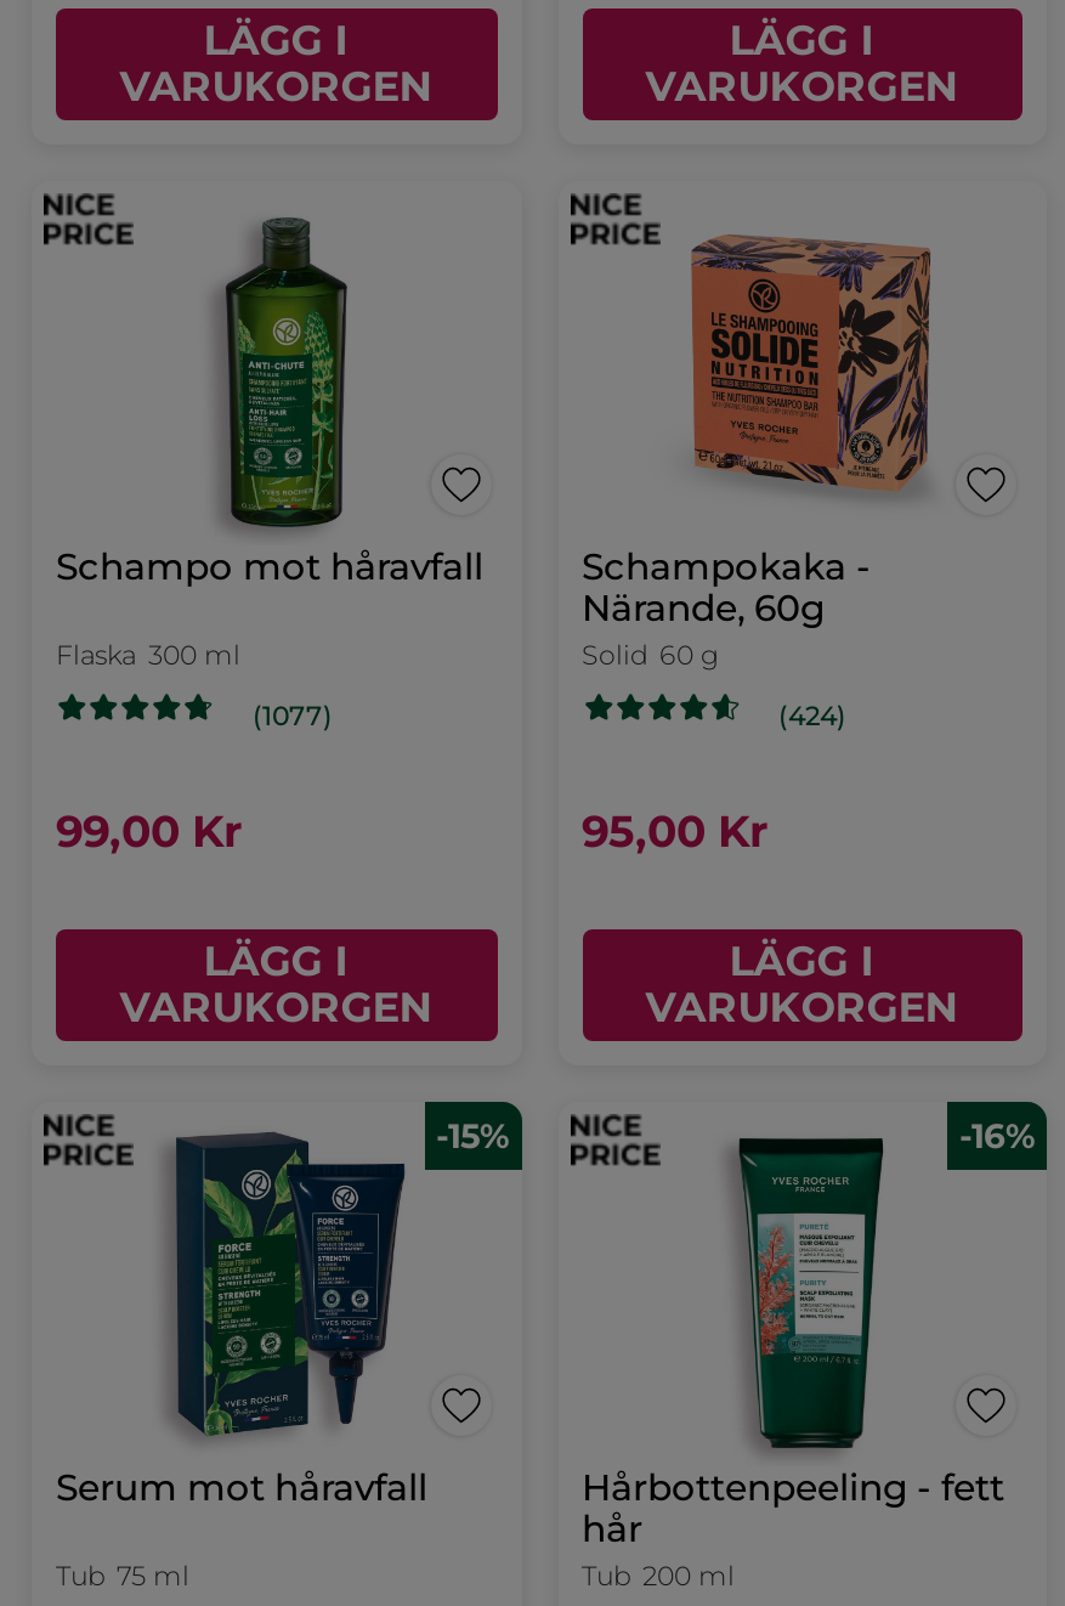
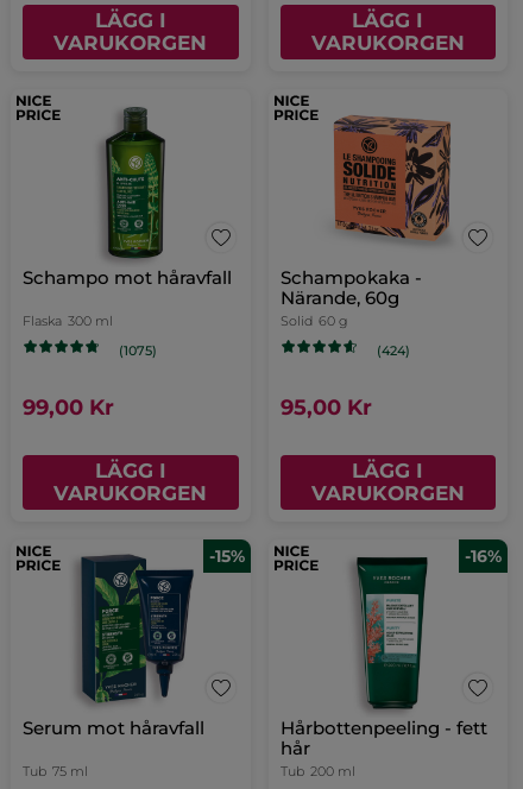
[253,700,333,734] (1077) -> [119,343,157,359] (1075)

